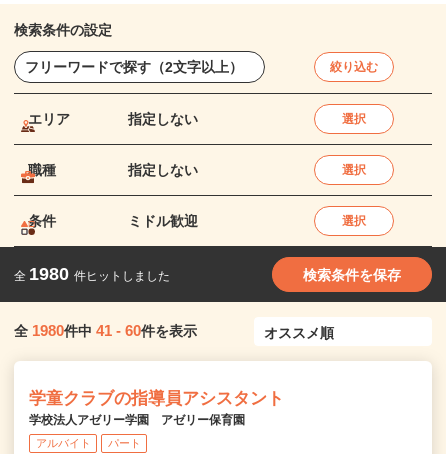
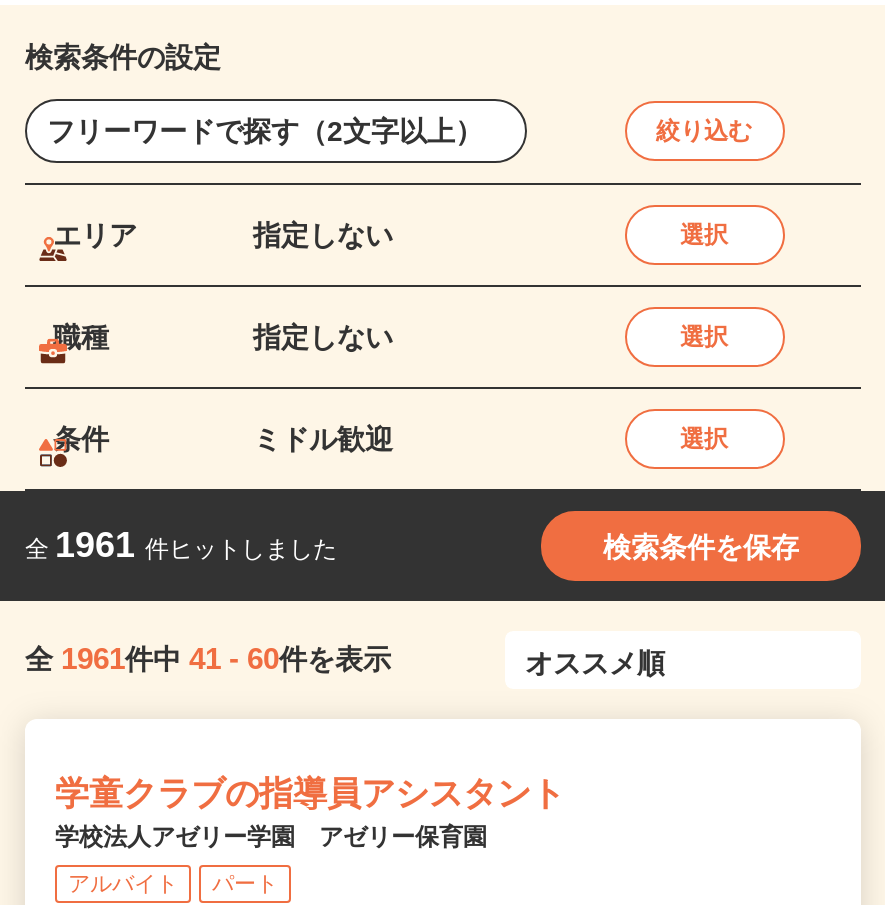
[14,264,170,284] 全1980 件ヒットしました -> [25,526,337,566] 全1961 件ヒットしました
[14,322,197,339] 全1980件中41 - 60件を表示 -> [25,641,391,675] 全1961件中41 - 60件を表示

